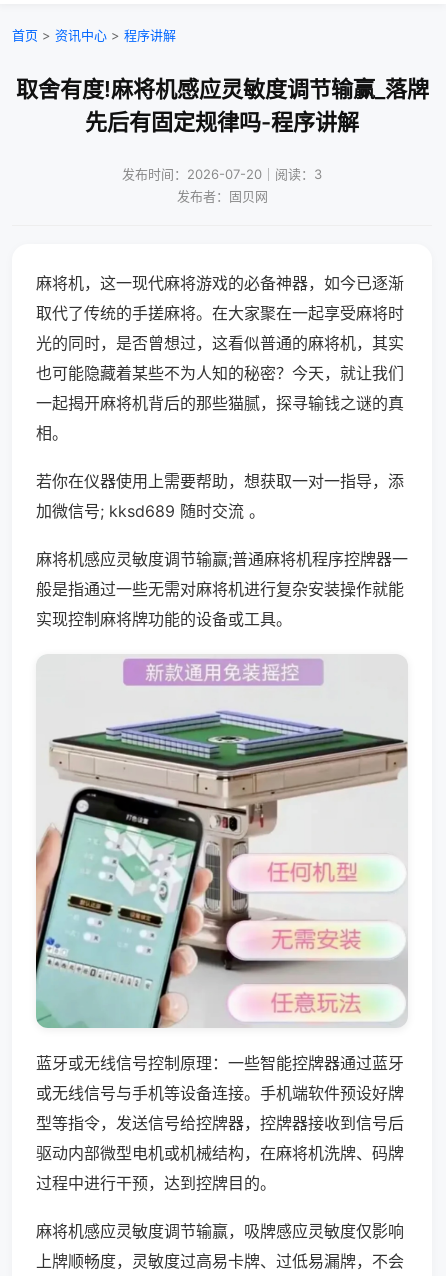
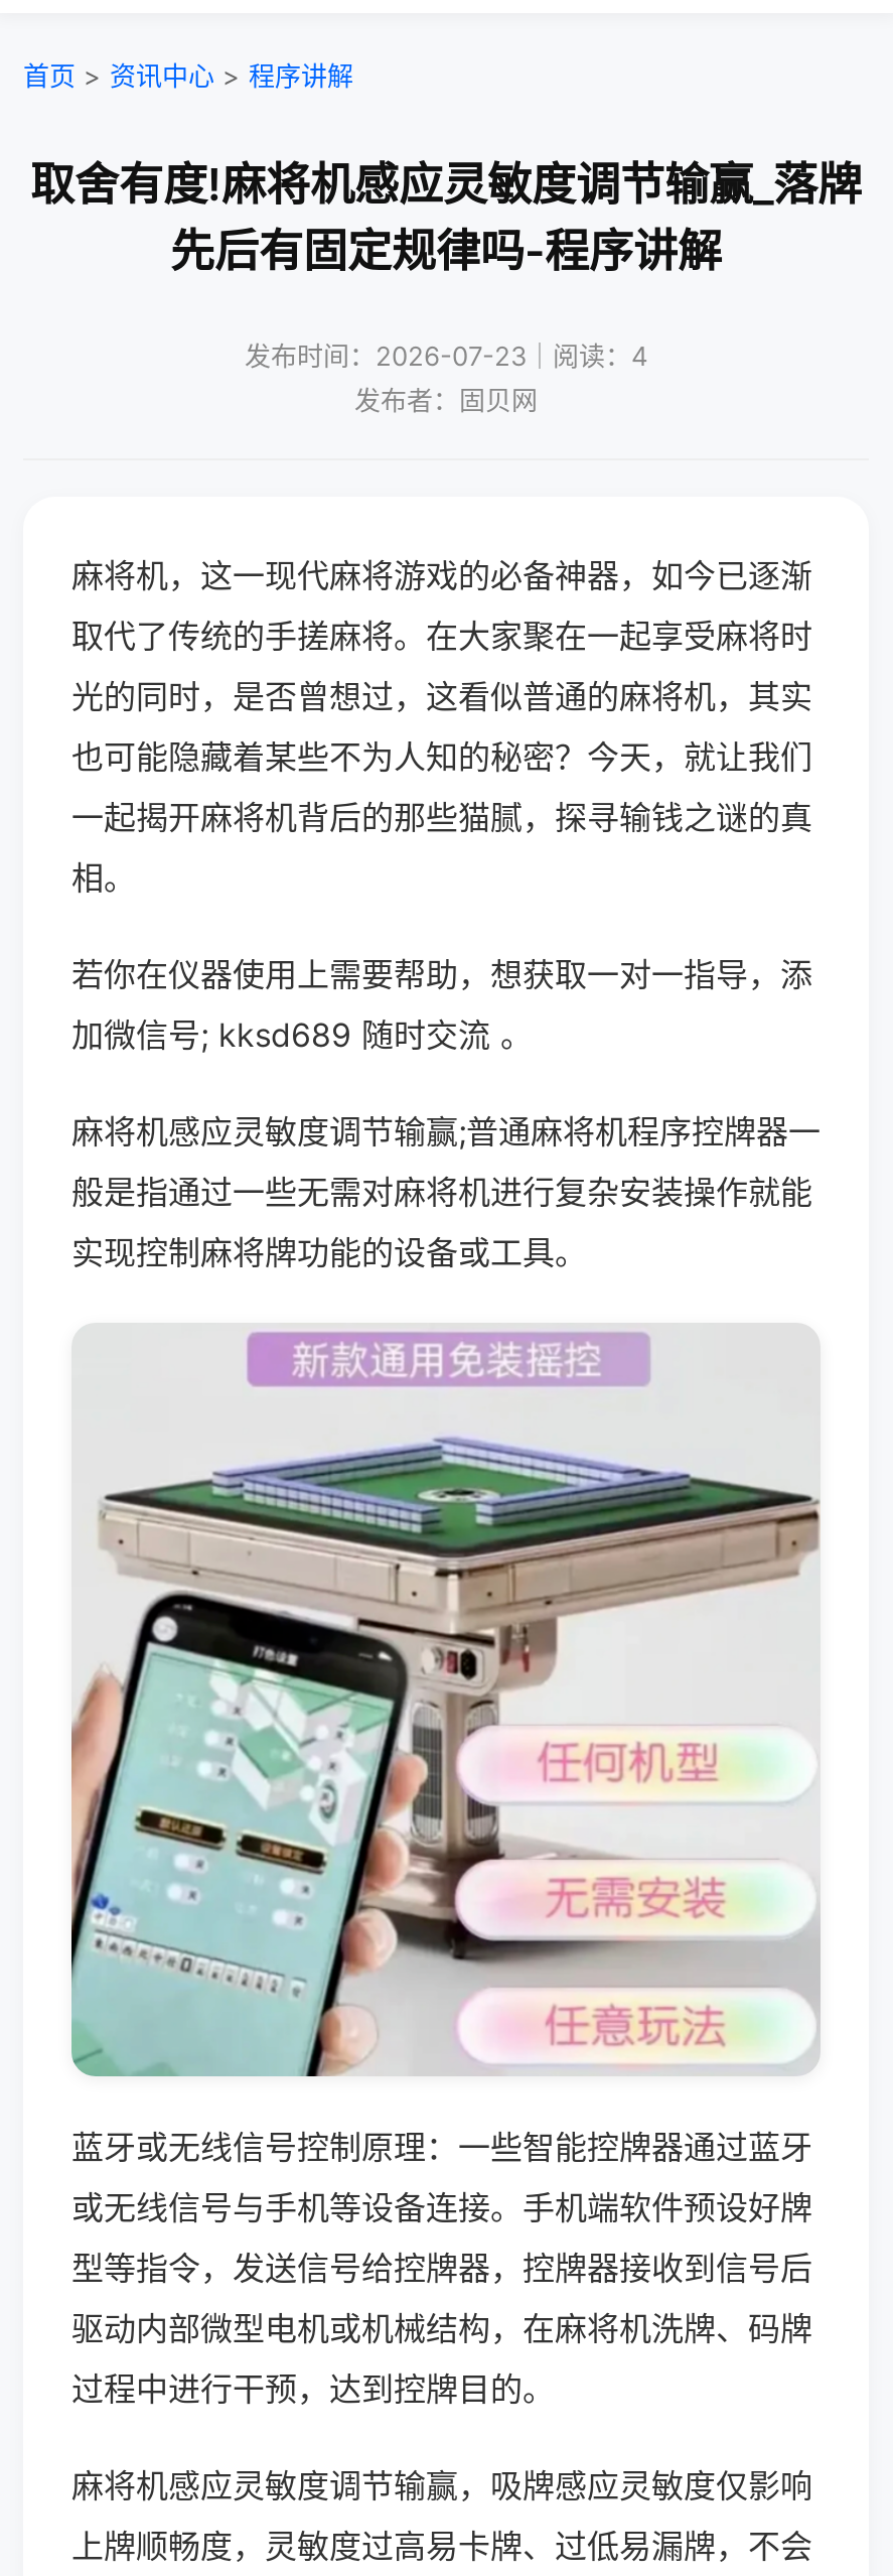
[122,166,322,182] 发布时间：2026-07-20｜阅读：3 -> [245,340,647,372] 发布时间：2026-07-23｜阅读：4

